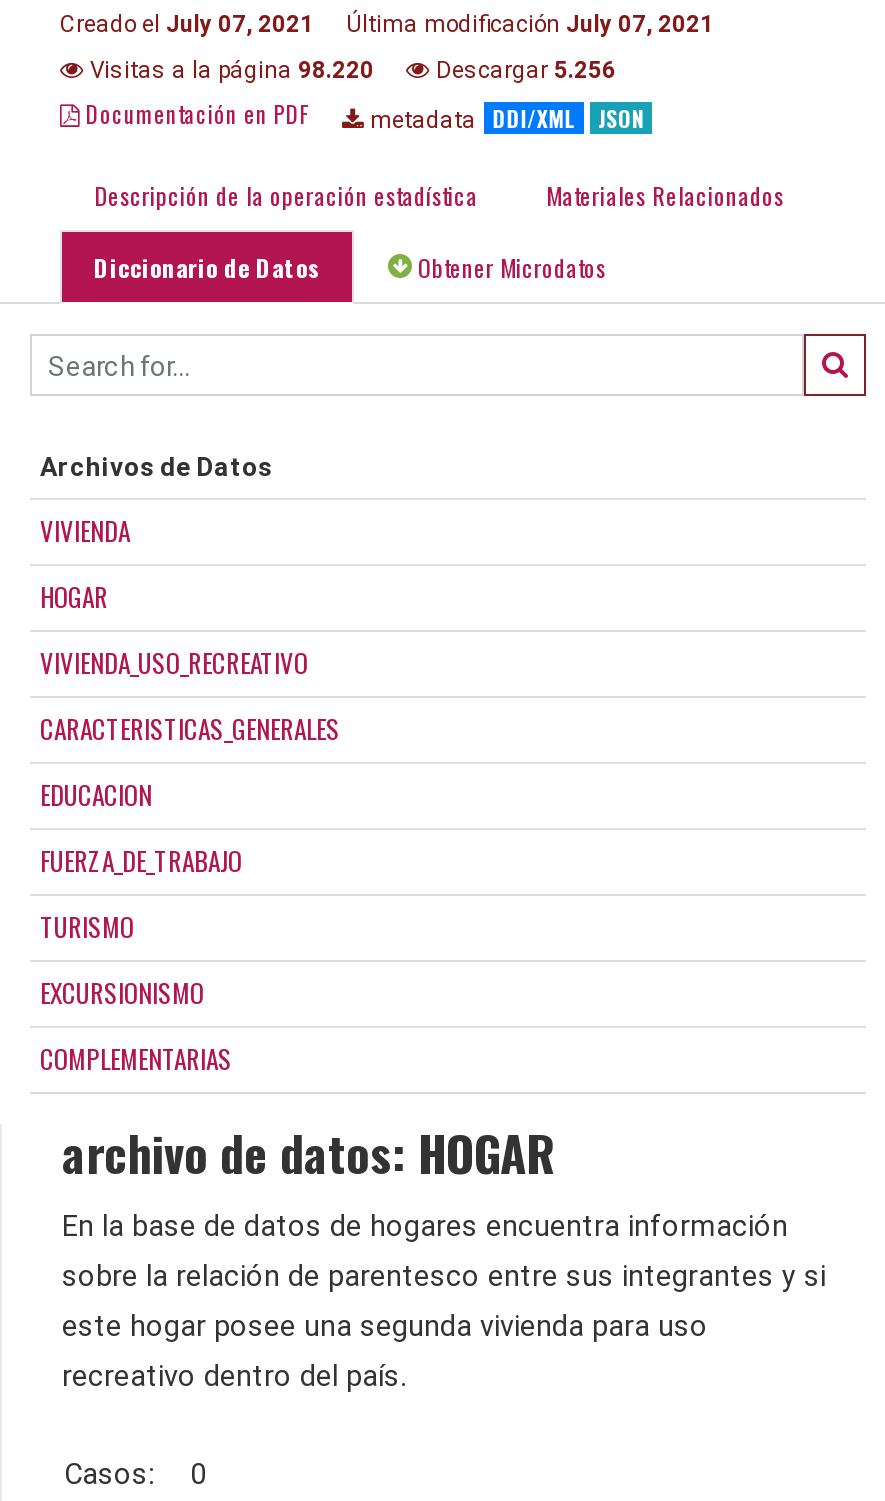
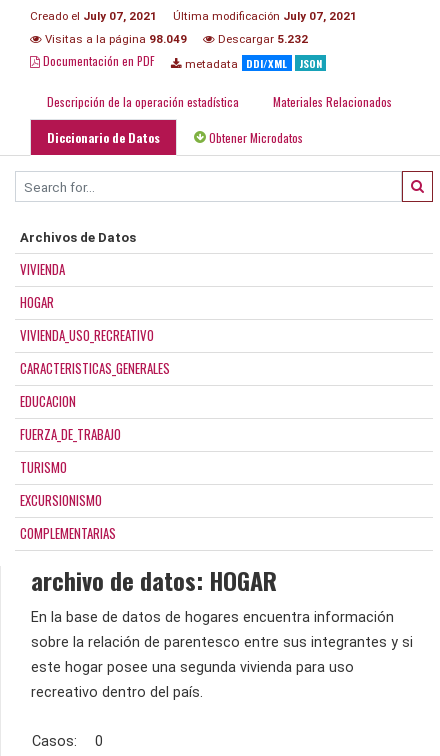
[84,56,374,84] Visitas a la página 98.220 -> [42,32,187,46] Visitas a la página 98.049
[430,56,616,84] Descargar 5.256 -> [215,32,308,46] Descargar 5.232

